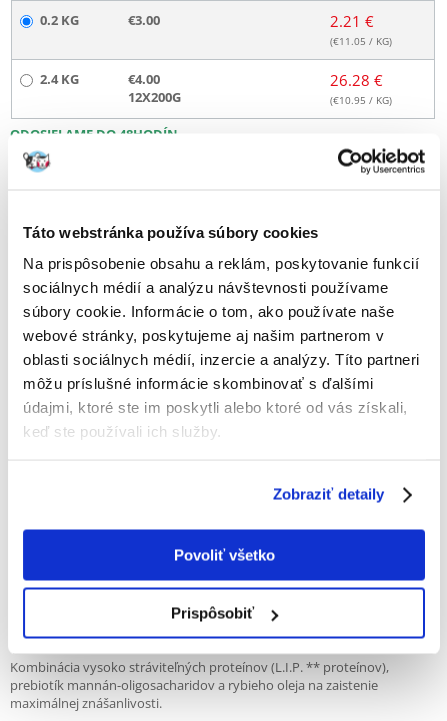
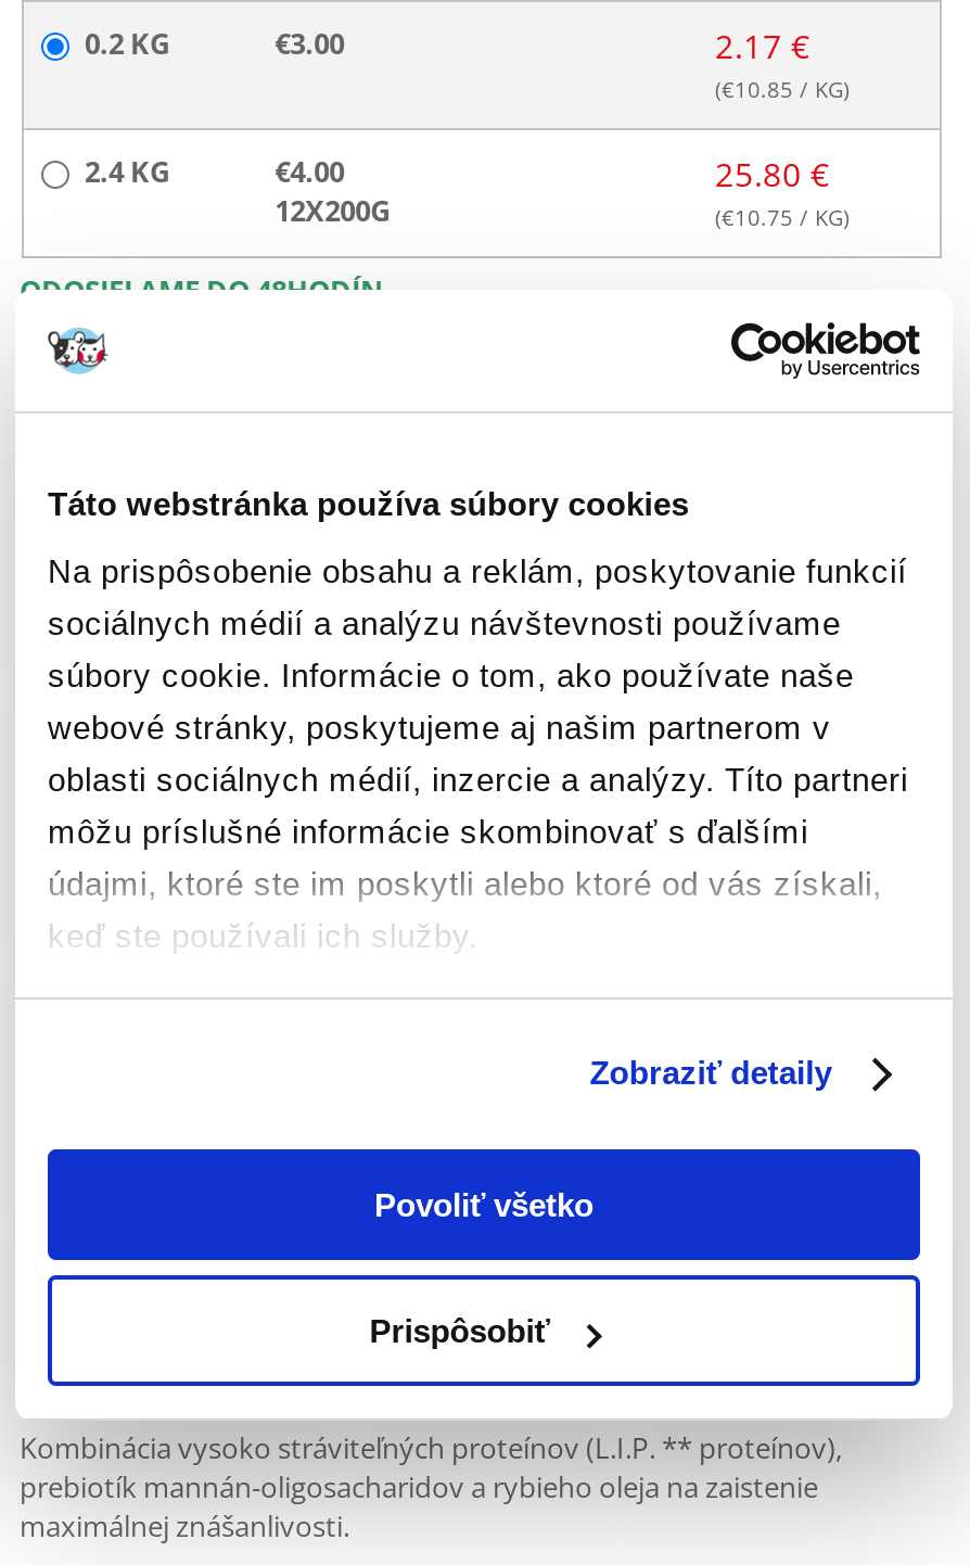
[330,11,374,31] 2.21 € -> [715,24,811,67] 2.17 €
[330,34,392,48] (€11.05 / KG) -> [715,74,850,104] (€10.85 / KG)
[330,70,383,90] 26.28 € -> [715,152,830,195] 25.80 €
[330,93,392,107] (€10.95 / KG) -> [715,202,850,232] (€10.75 / KG)

